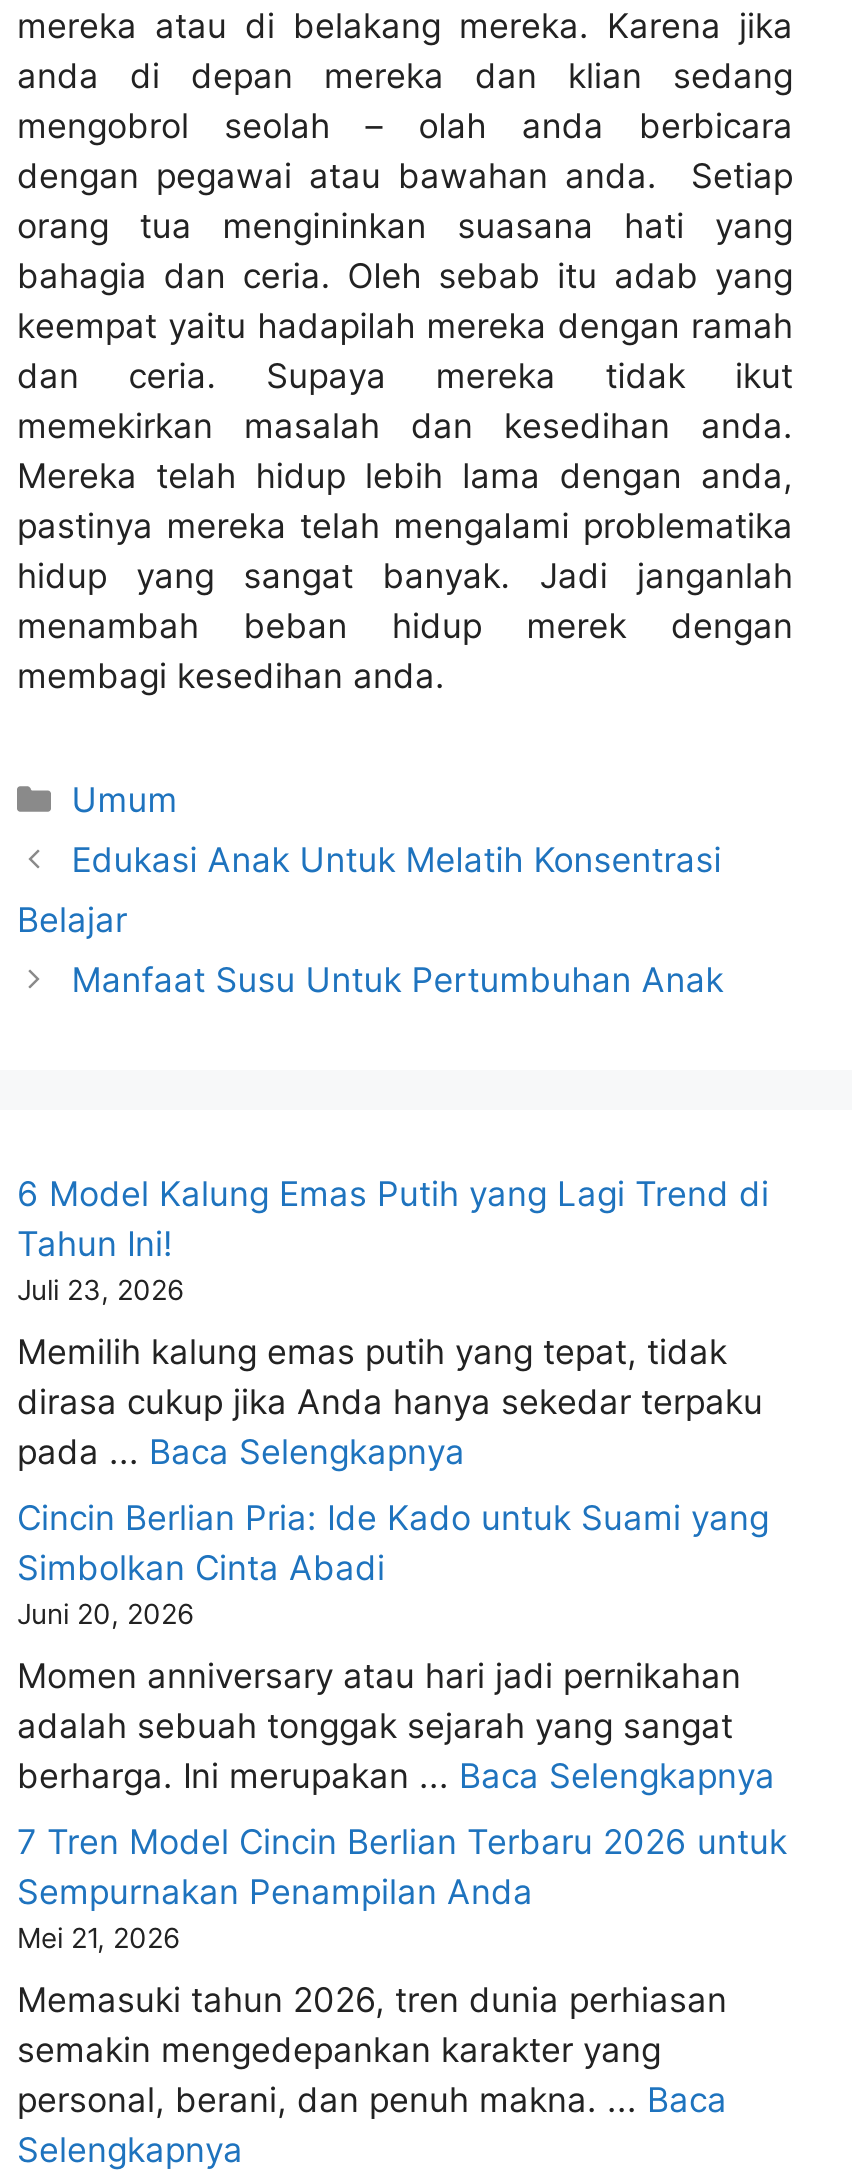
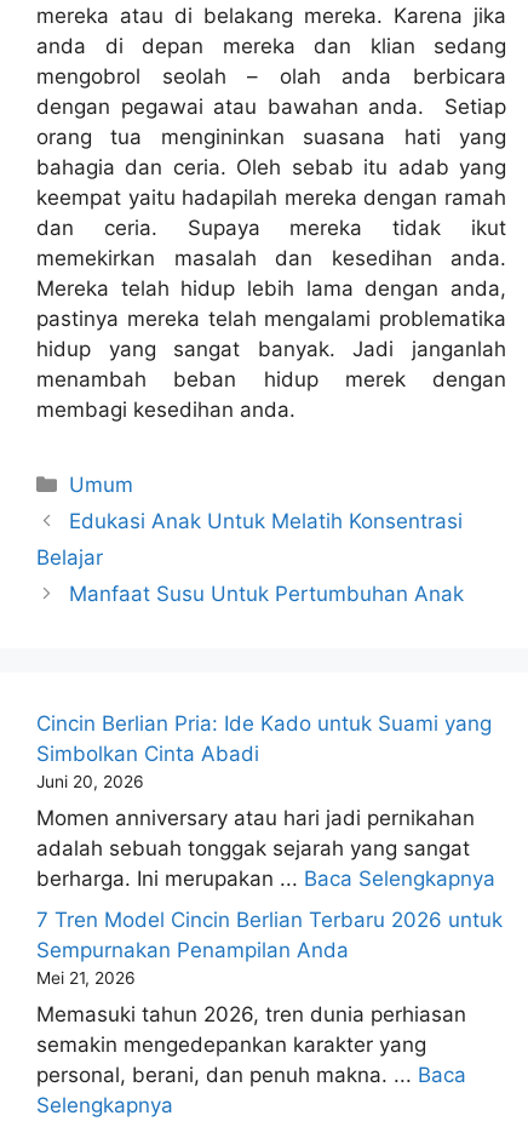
[17,1174,769,1471] 6 Model Kalung Emas Putih yang Lagi Trend di | Tahun Ini! | Juli 23, 2026 | Memilih kalung emas putih yang tepat, tidak | dirasa cukup jika Anda hanya sekedar terpaku | pada ... Baca Selengkapnya -> none

